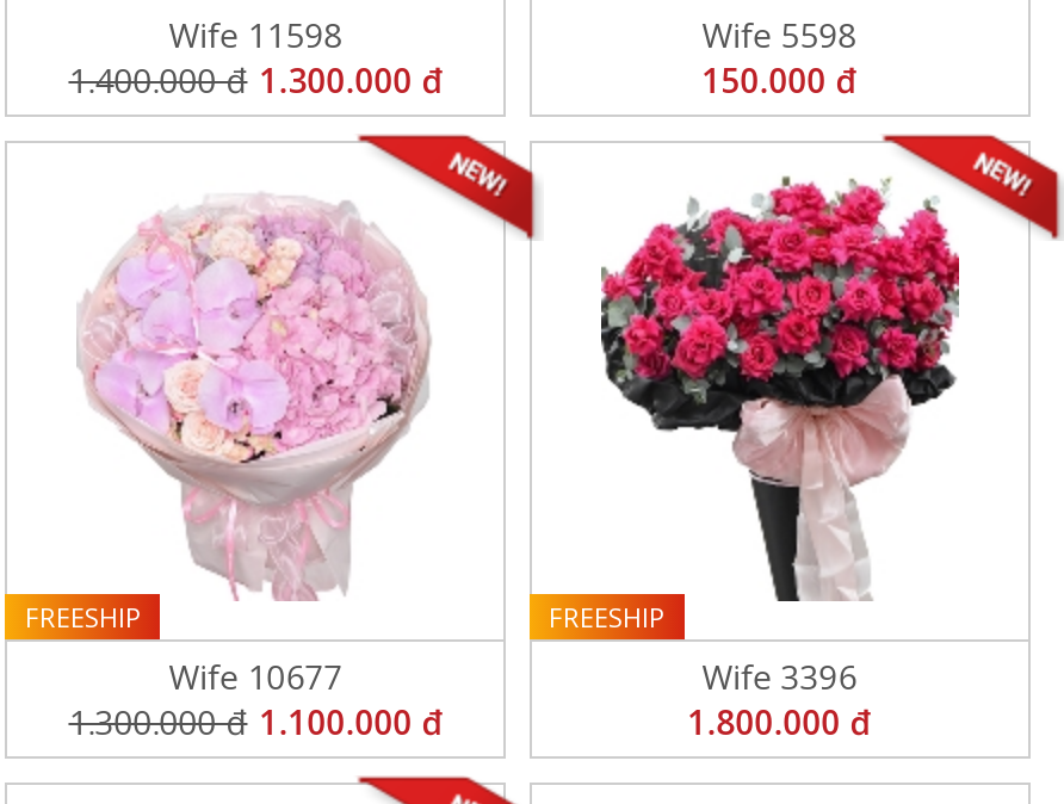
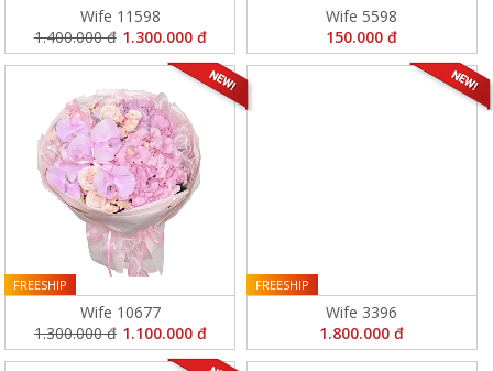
[599,174,961,604] [image] -> none

